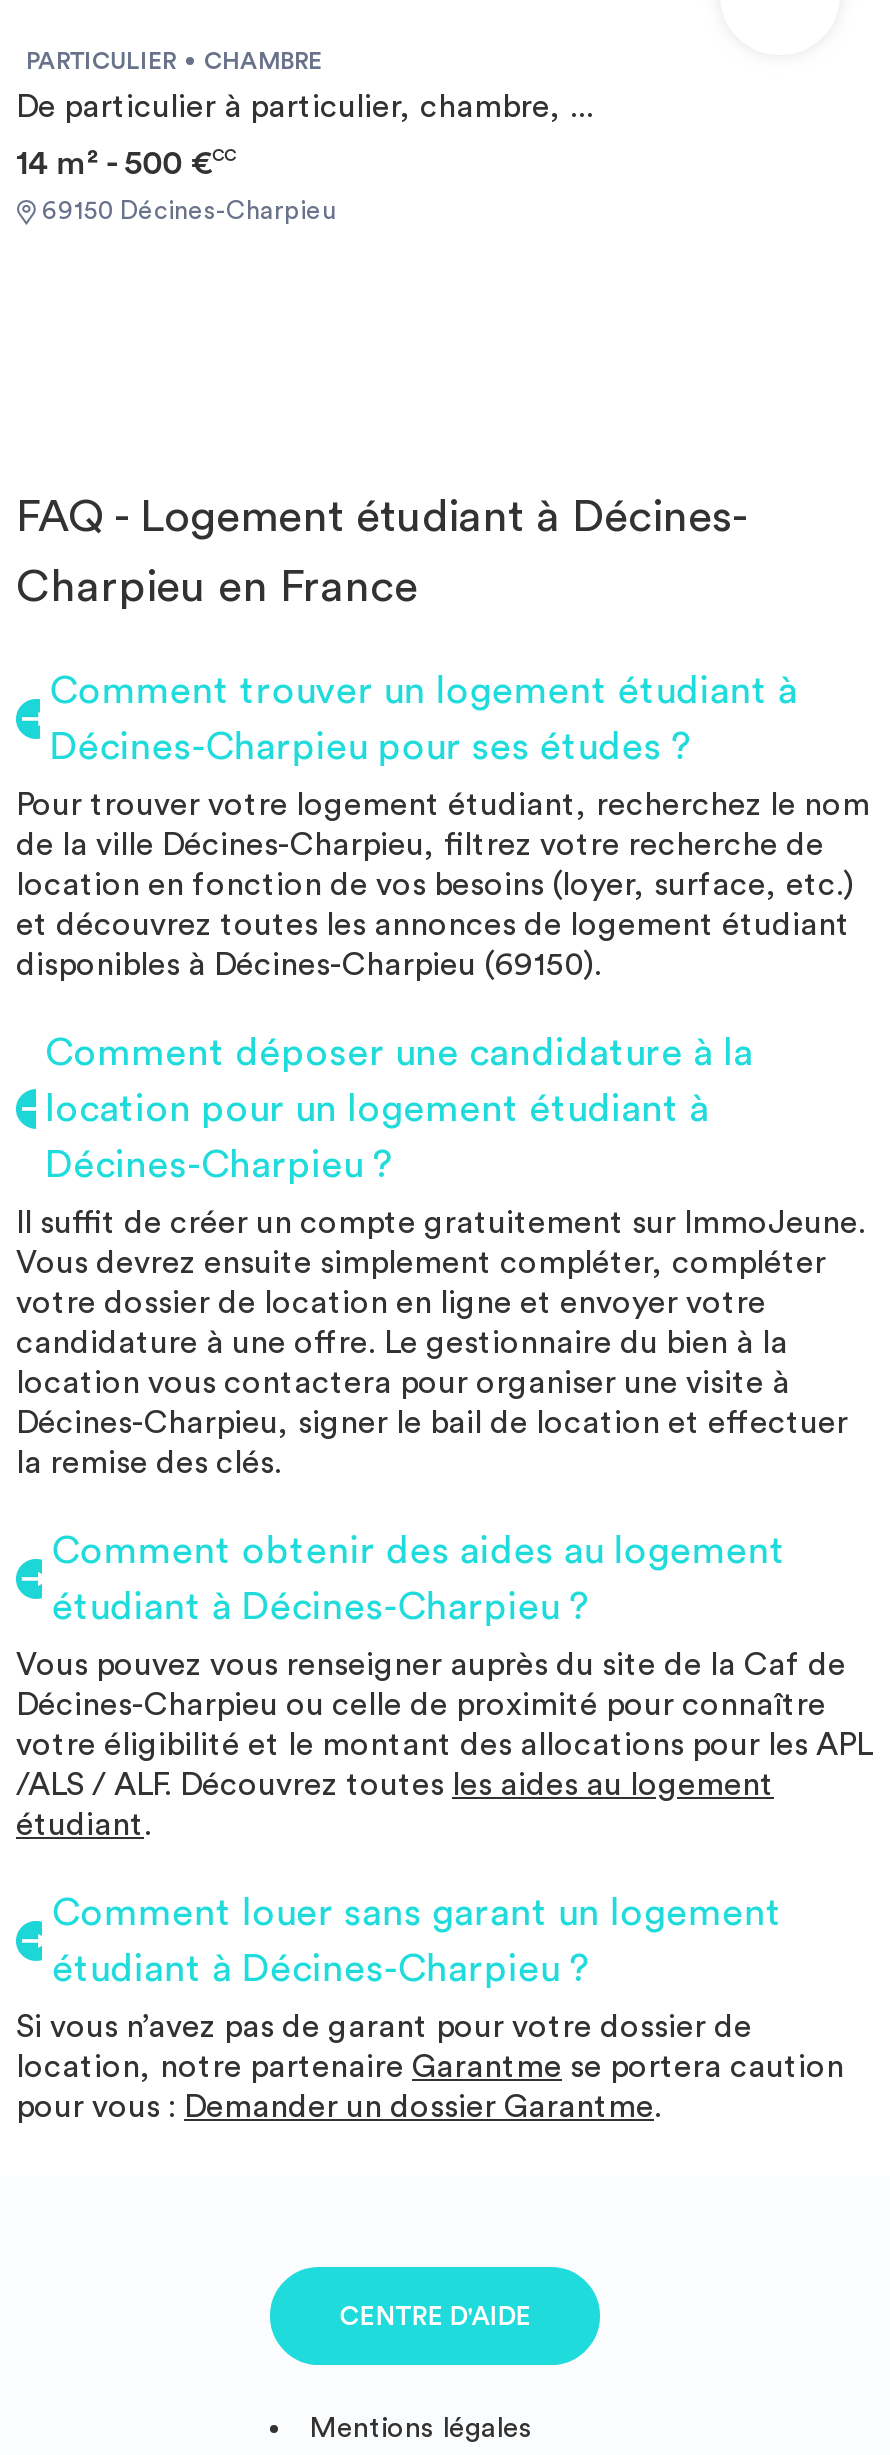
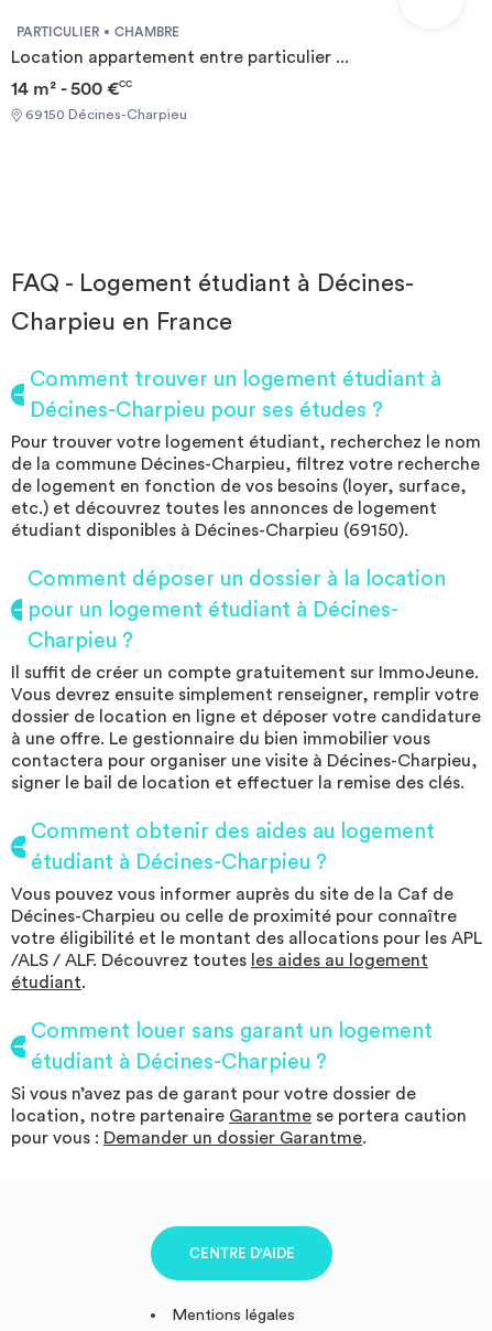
[16,91,594,123] De particulier à particulier, chambre, ... -> [11,48,349,66] Location appartement entre particulier ...
[16,830,854,982] de la ville Décines-Charpieu, filtrez votre recherche de | location en fonction de vos besoins (loyer, surface, etc.) | et découvrez toutes les annonces de logement étudiant | disponibles à Décines-Charpieu (69150). -> [11,456,480,540] de la commune Décines-Charpieu, filtrez votre recherche | de logement en fonction de vos besoins (loyer, surface, | etc.) et découvrez toutes les annonces de logement | étudiant disponibles à Décines-Charpieu (69150).
[45,1034,753,1186] Comment déposer une candidature à la | location pour un logement étudiant à | Décines-Charpieu ? -> [28,568,446,652] Comment déposer un dossier à la location | pour un logement étudiant à Décines- | Charpieu ?
[16,1248,848,1480] Vous devrez ensuite simplement compléter, compléter | votre dossier de location en ligne et envoyer votre | candidature à une offre. Le gestionnaire du bien à la | location vous contactera pour organiser une visite à | Décines-Charpieu, signer le bail de location et effectuer | la remise des clés. -> [11,686,481,792] Vous devrez ensuite simplement renseigner, remplir votre | dossier de location en ligne et déposer votre candidature | à une offre. Le gestionnaire du bien immobilier vous | contactera pour organiser une visite à Décines-Charpieu, | signer le bail de location et effectuer la remise des clés.
[16,1650,846,1682] Vous pouvez vous renseigner auprès du site de la Caf de -> [11,886,453,904] Vous pouvez vous informer auprès du site de la Caf de

